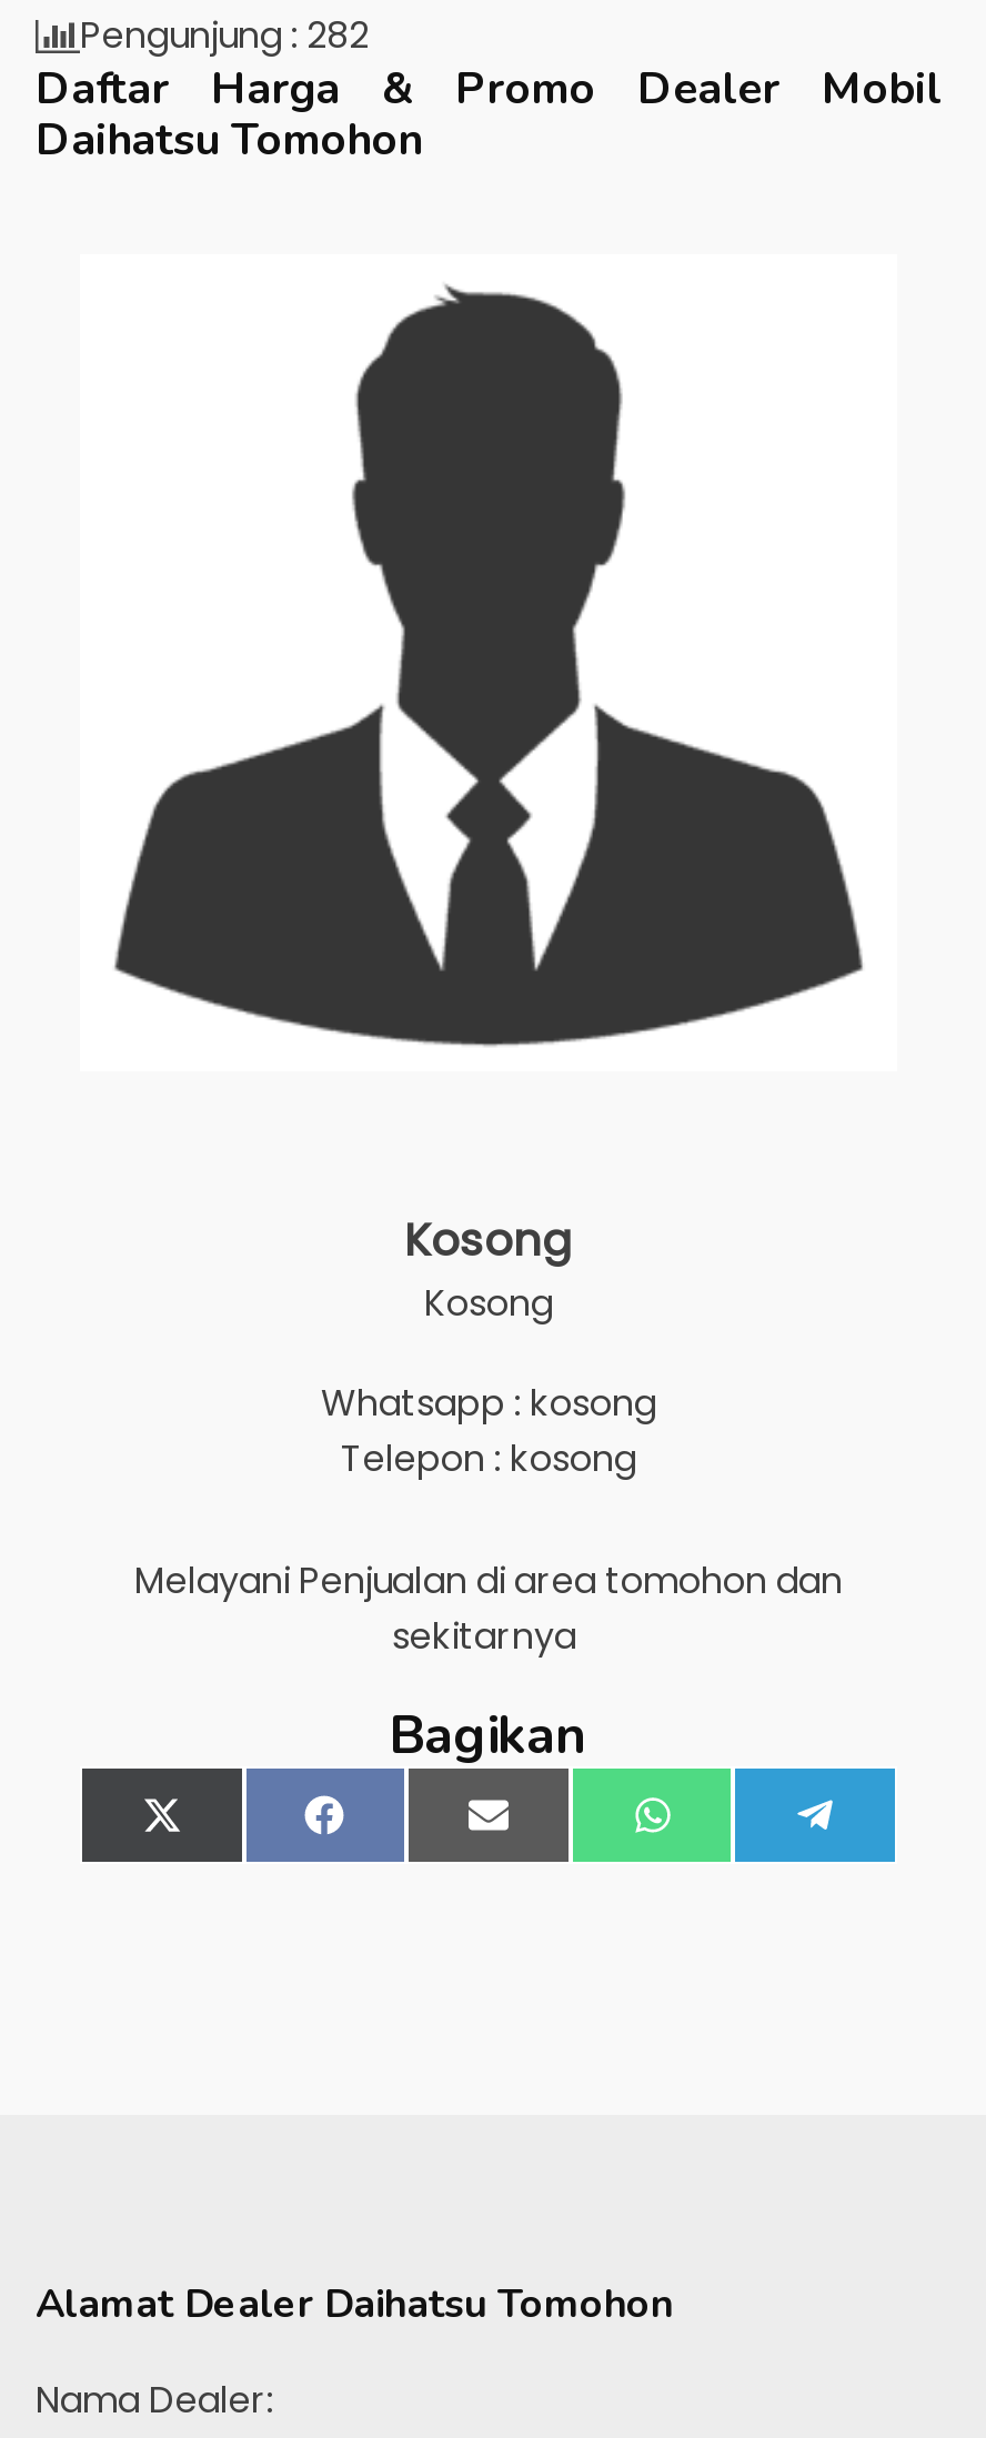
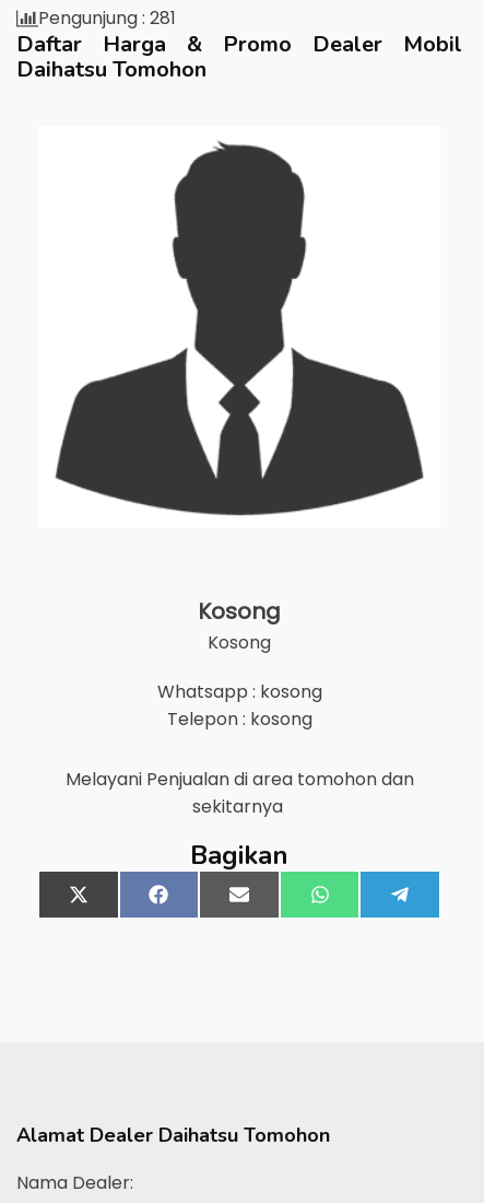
[80,10,369,61] Pengunjung : 282 -> [38,5,176,31] Pengunjung : 281

